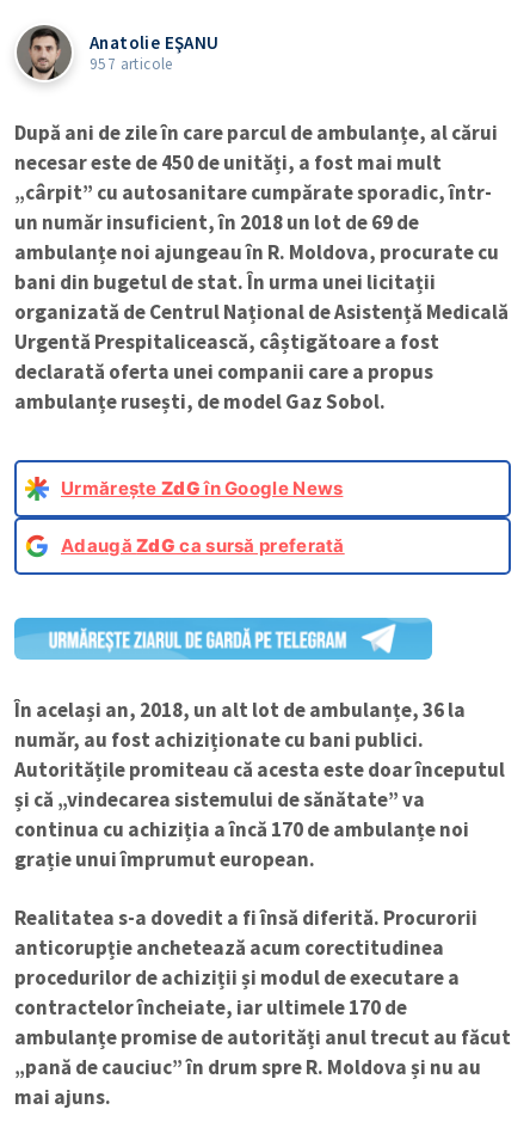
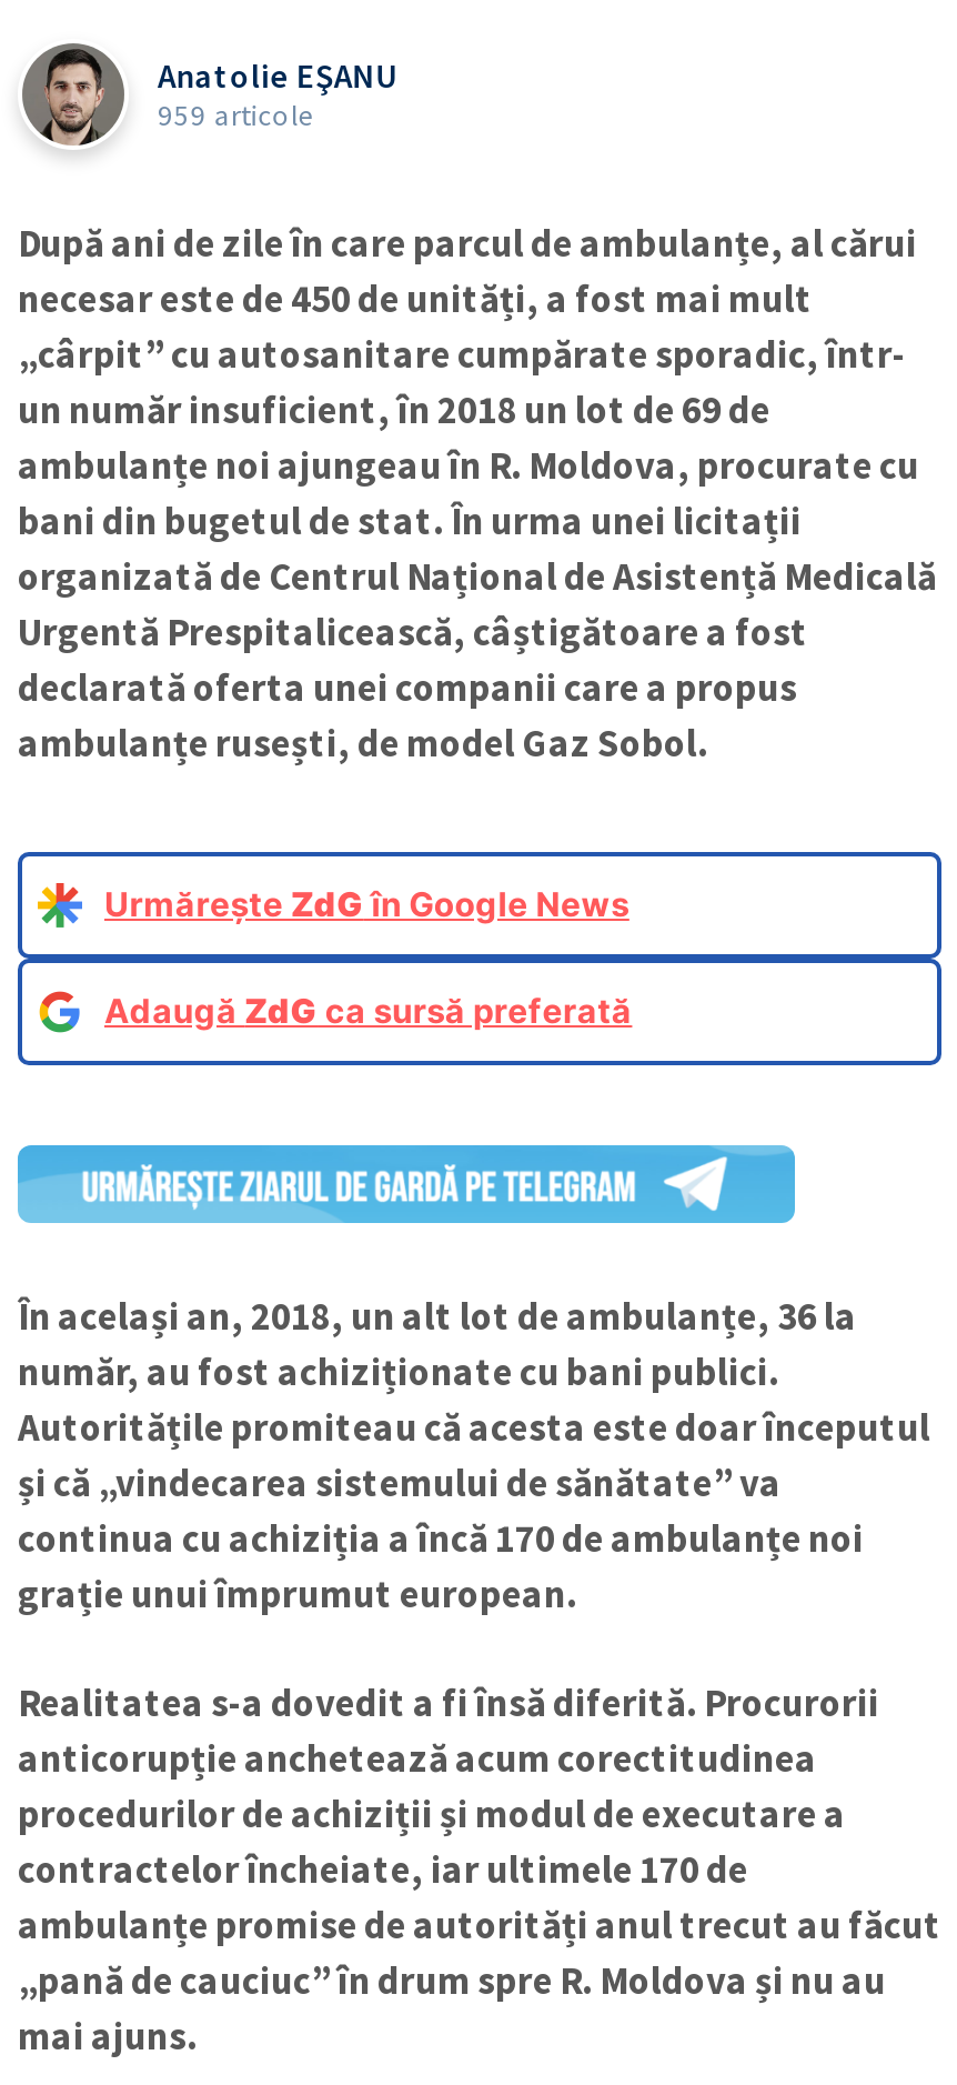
[90,54,173,74] 957 articole -> [158,97,313,135] 959 articole

